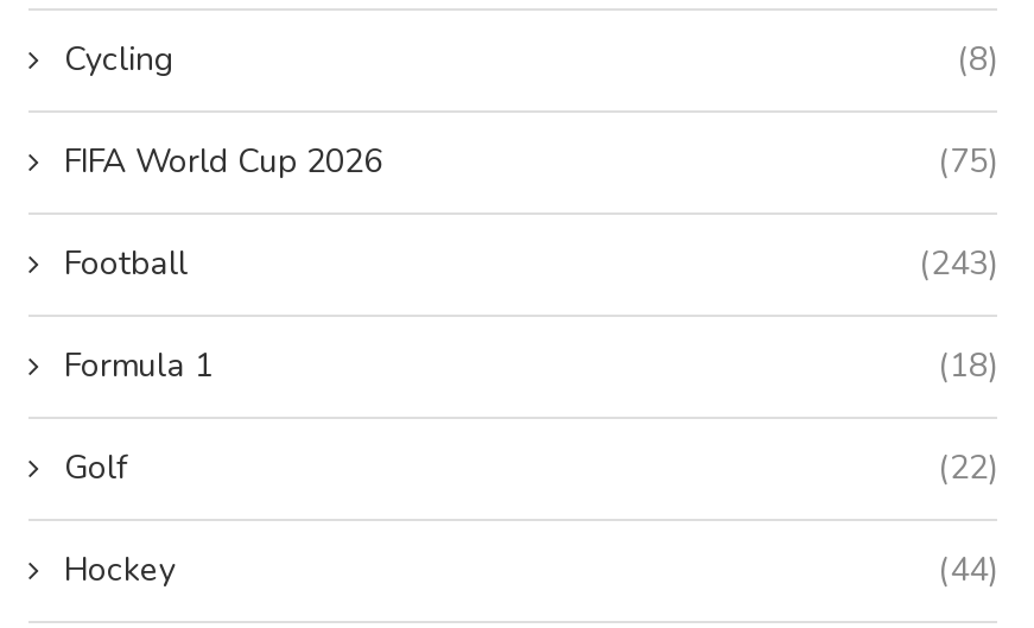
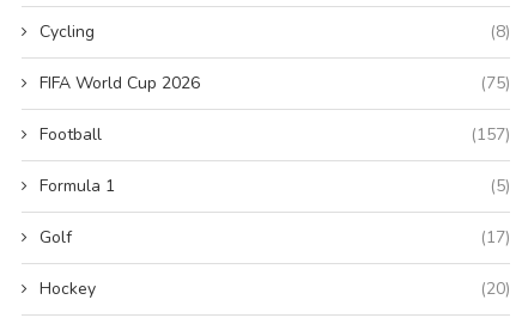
[919,240,997,285] (243) -> [471,123,510,145] (157)
[938,342,997,387] (18) -> [490,174,510,197] (5)
[938,444,997,490] (22) -> [480,226,510,248] (17)
[938,547,997,592] (44) -> [480,277,510,300] (20)

